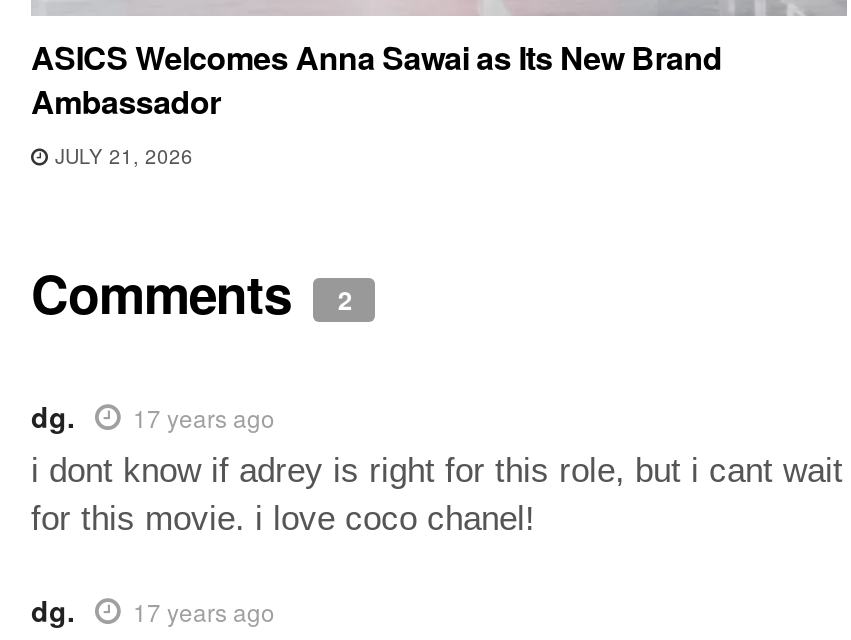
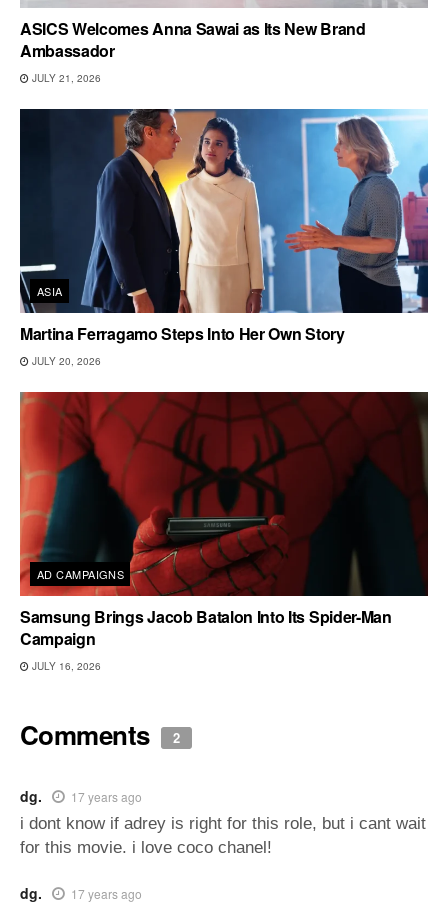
none -> [19,108,429,368] [image] | ASIA | Martina Ferragamo Steps Into Her Own Story | JULY 20, 2026
none -> [19,391,428,673] [image] | AD CAMPAIGNS | Samsung Brings Jacob Batalon Into Its Spider-Man | Campaign | JULY 16, 2026

